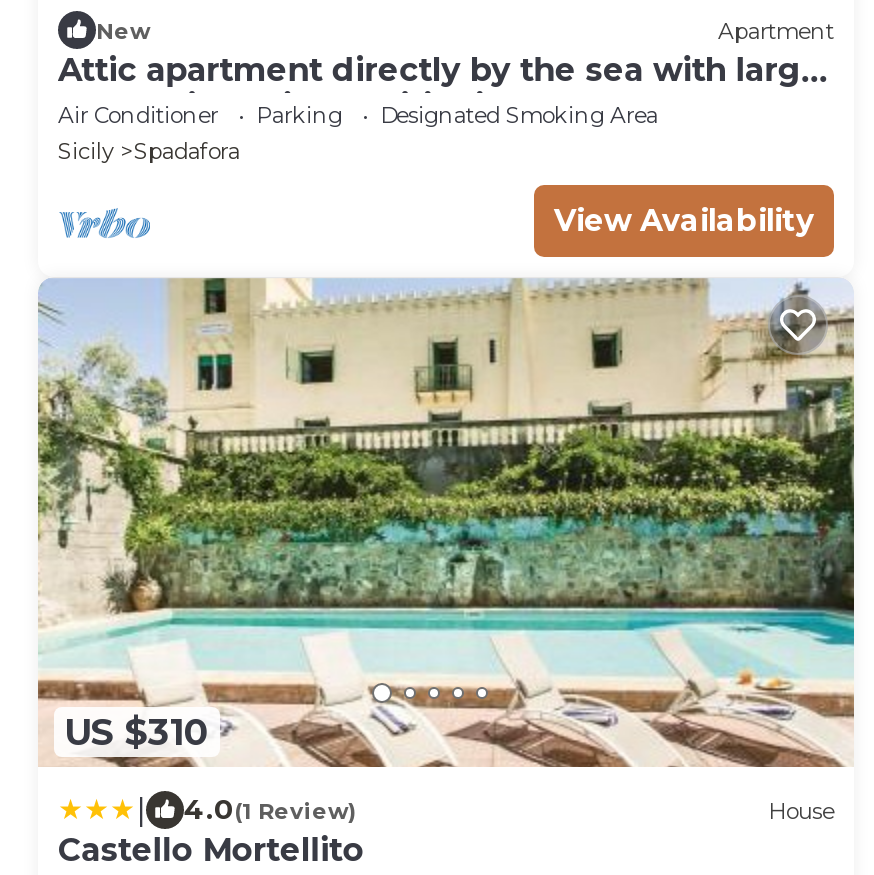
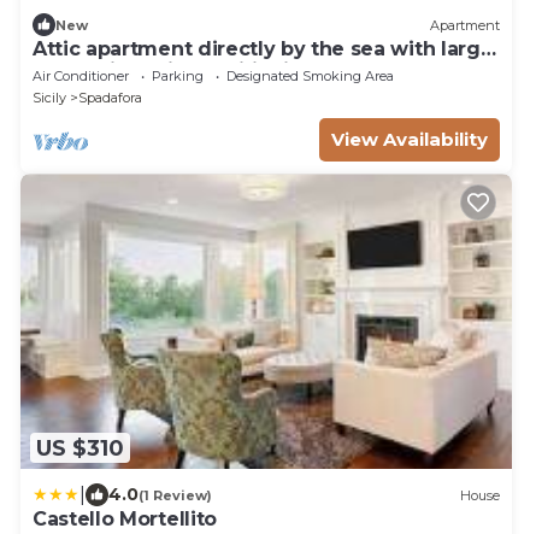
[36,277,856,769] [image] -> [19,175,512,470] [image]

